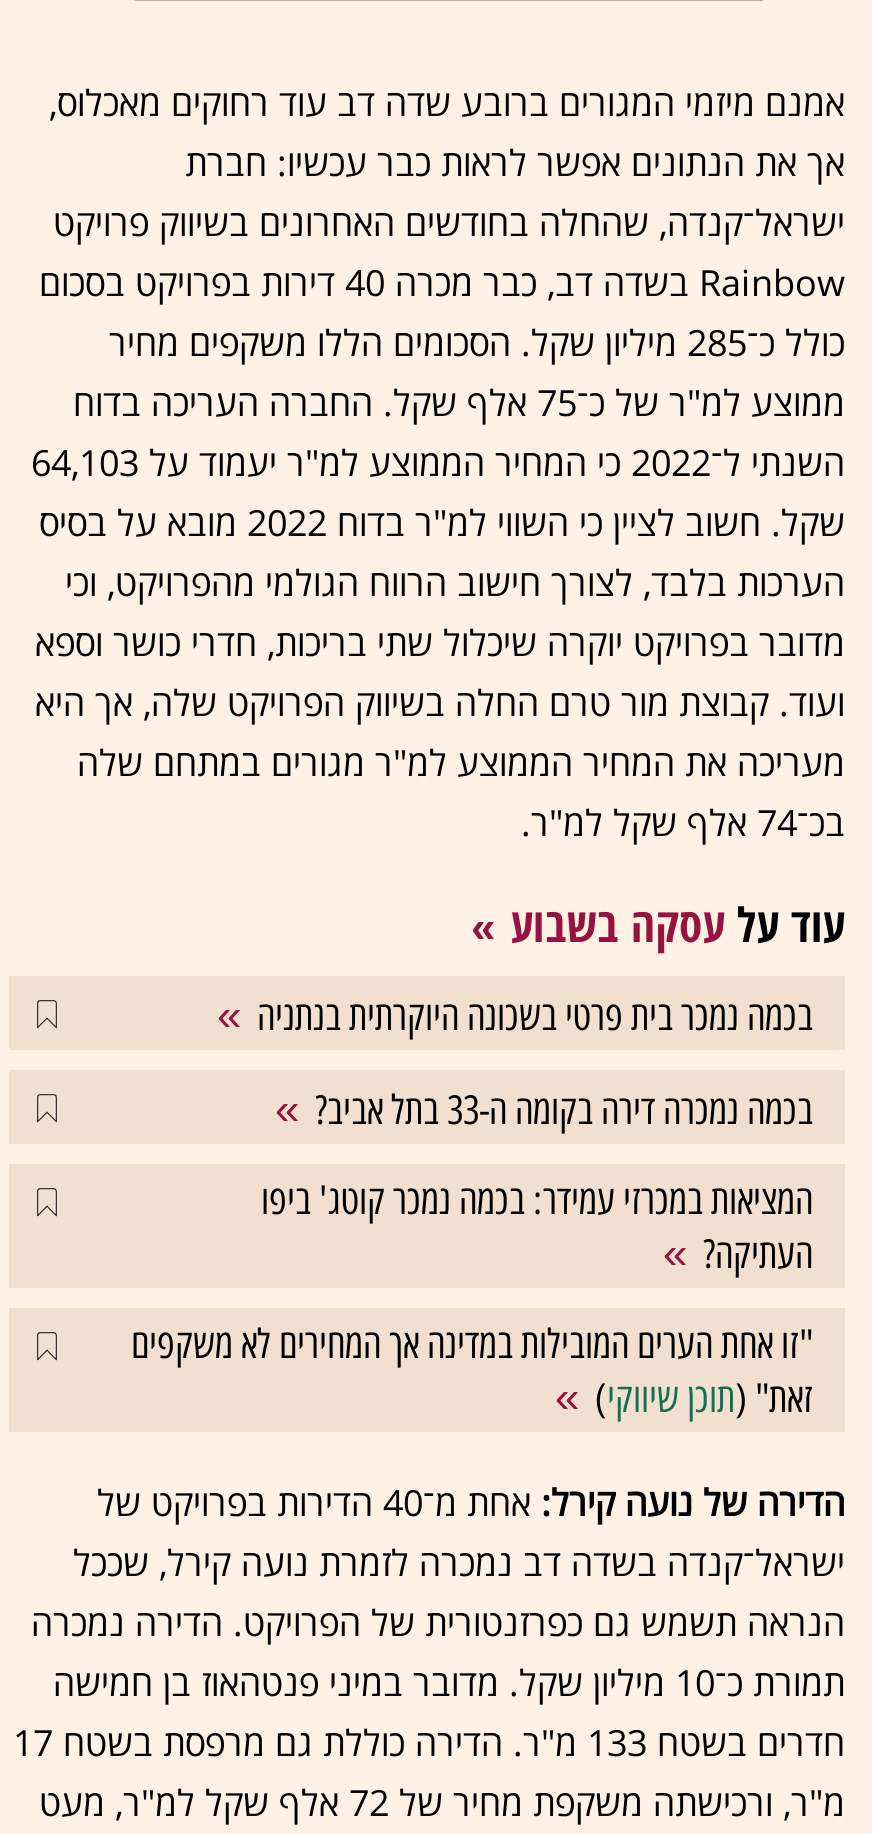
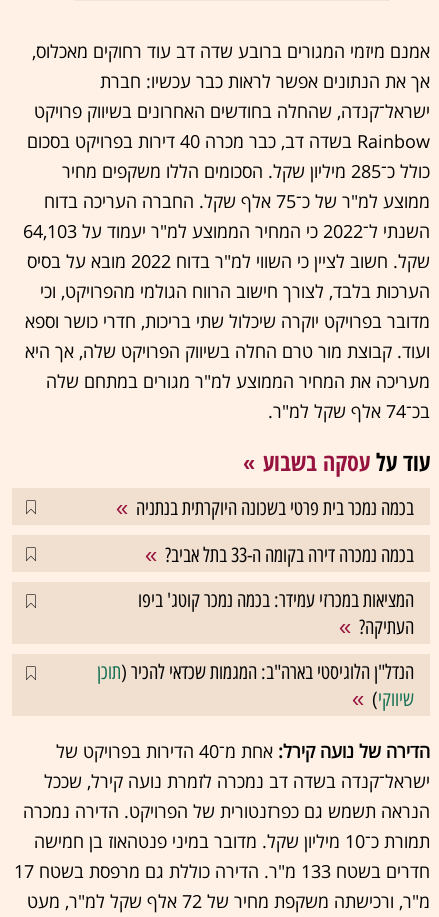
[131,1319,813,1421] "זו אחת הערים המובילות במדינה אך המחירים לא משקפים | זאת" (תוכן שיווקי) -> [97,660,414,711] הנדל"ן הלוגיסטי בארה"ב: המגמות שכדאי להכיר (תוכן | שיווקי)

